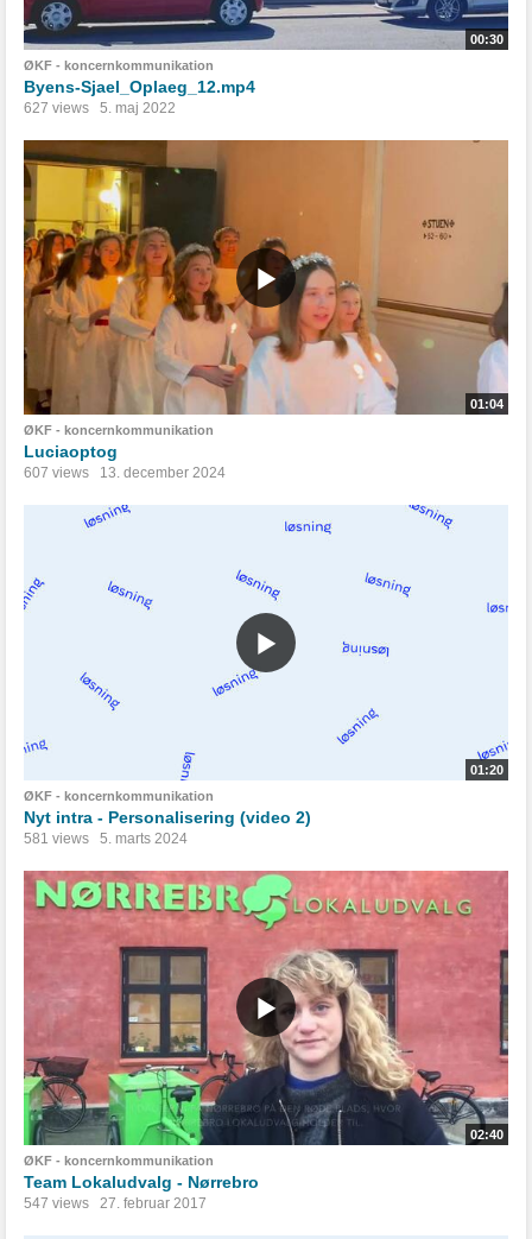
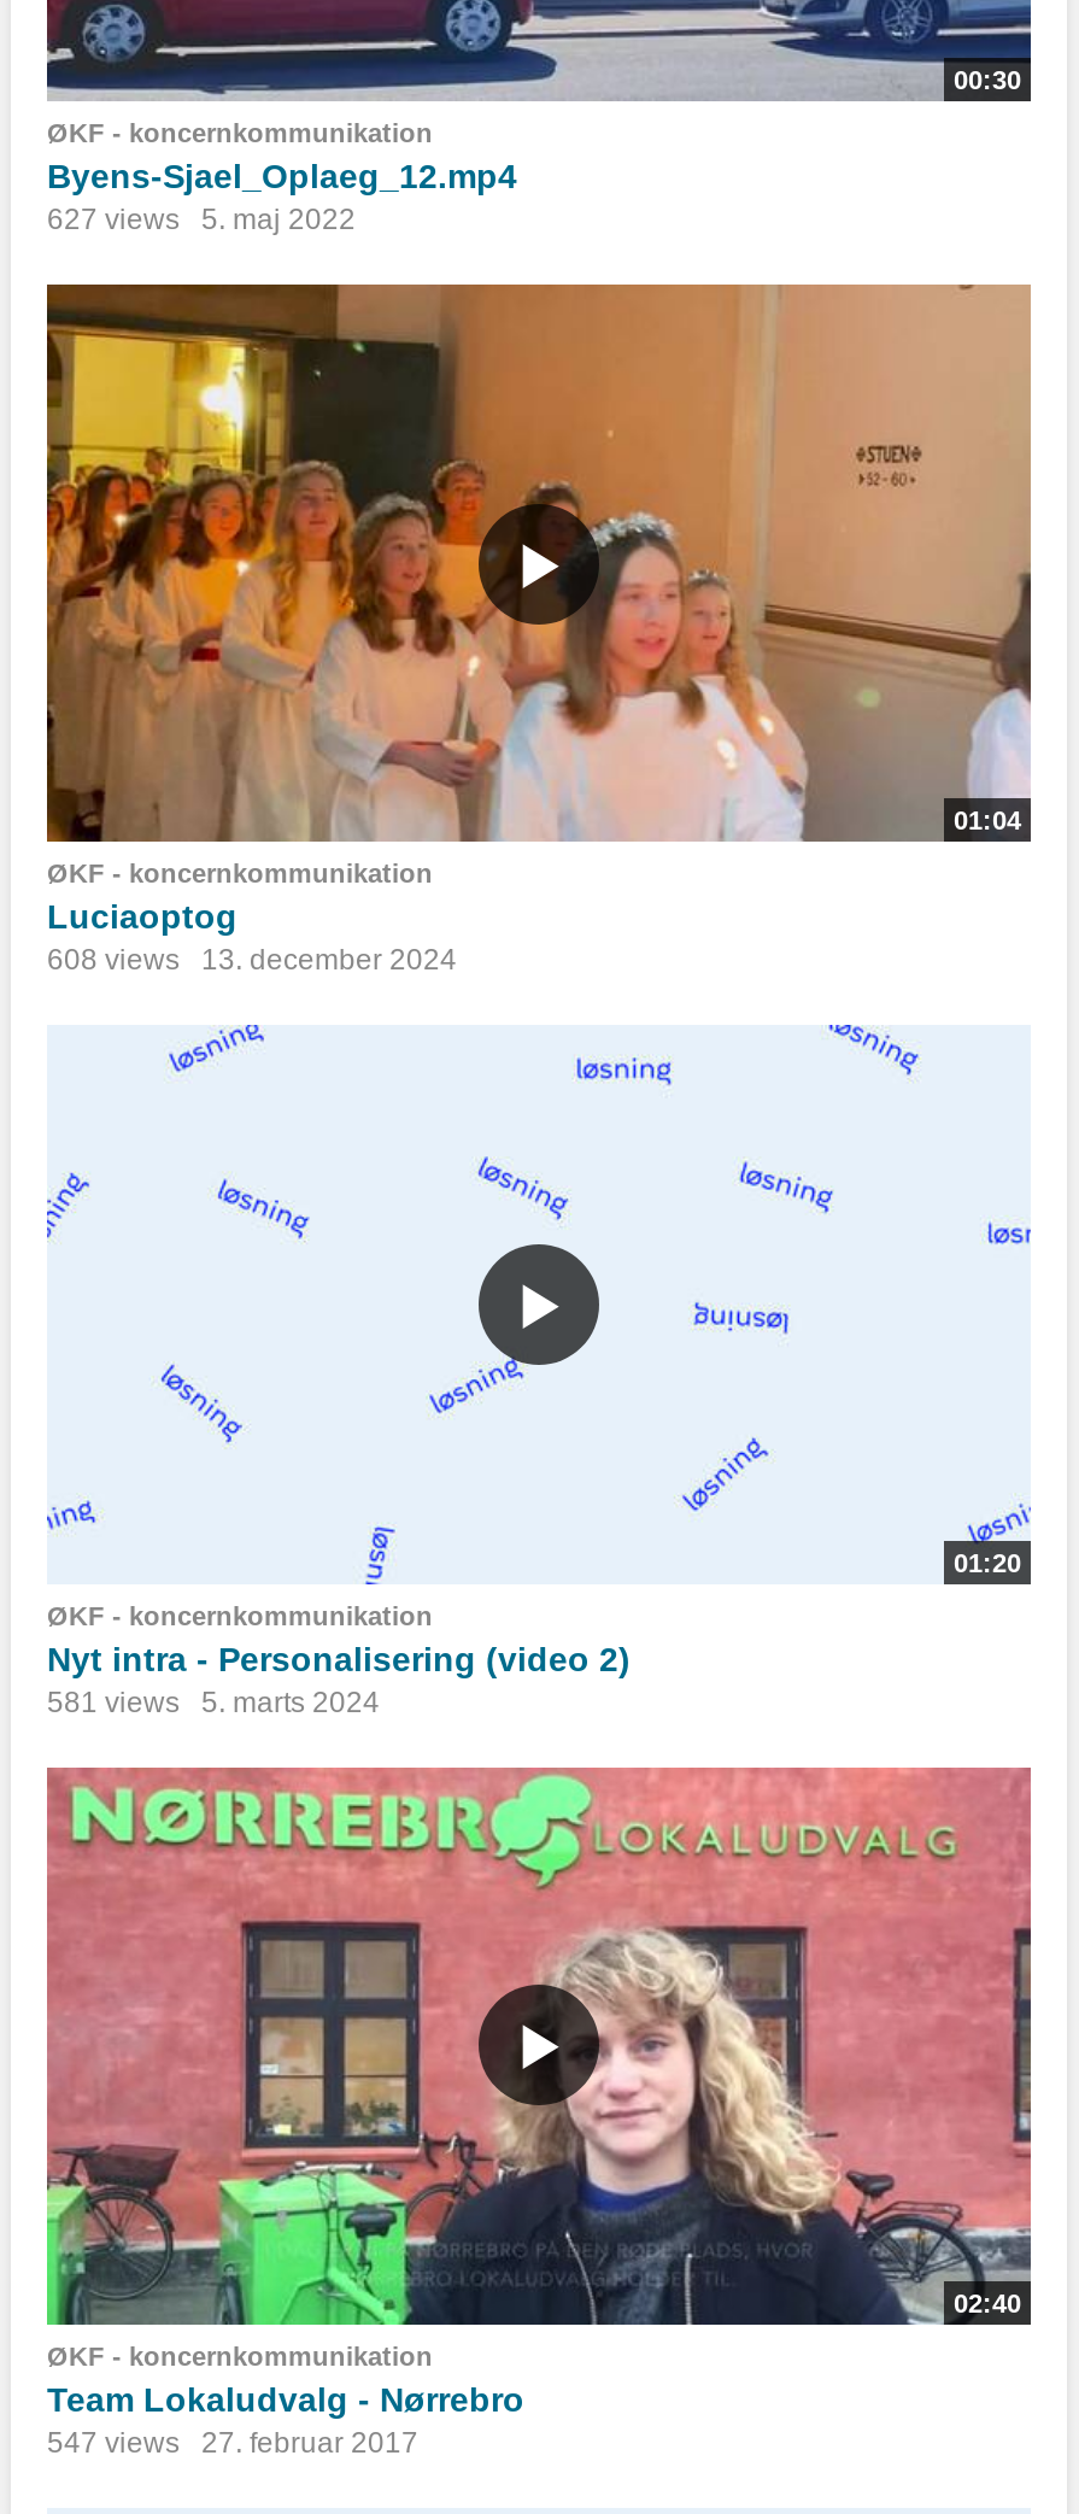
[24,465,226,482] 607 views 13. december 2024 -> [47,944,457,978] 608 views 13. december 2024

